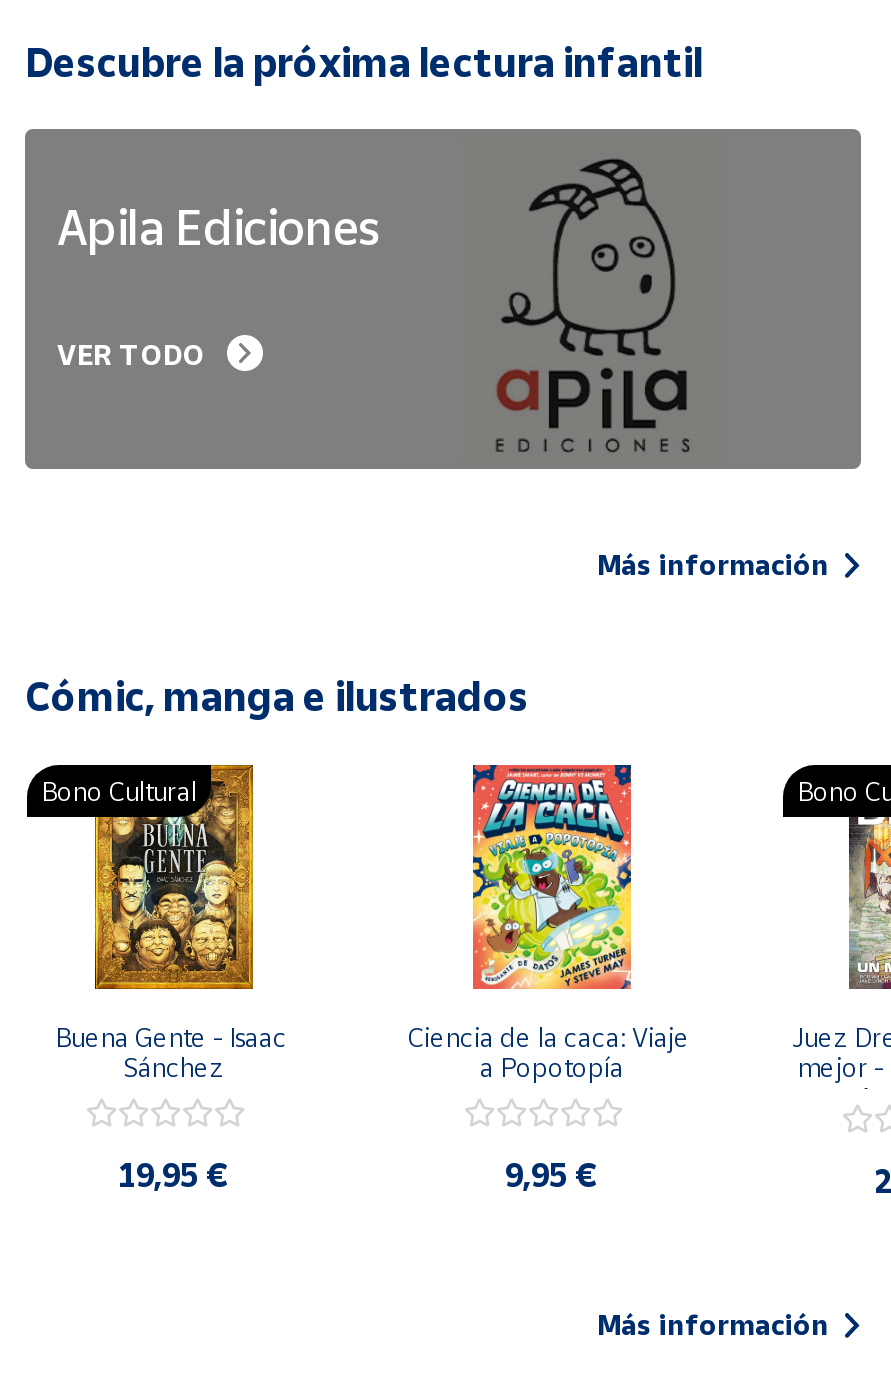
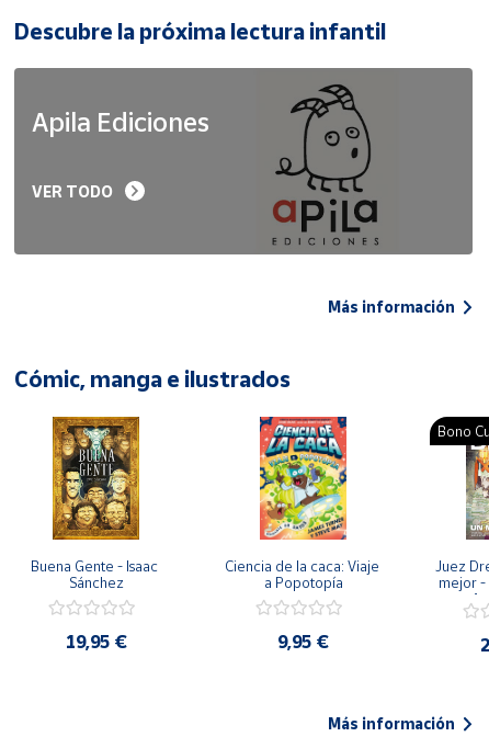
[41,776,197,808] Bono Cultural -> none

